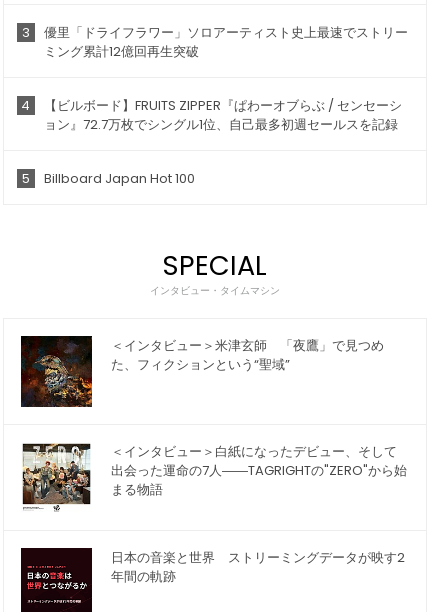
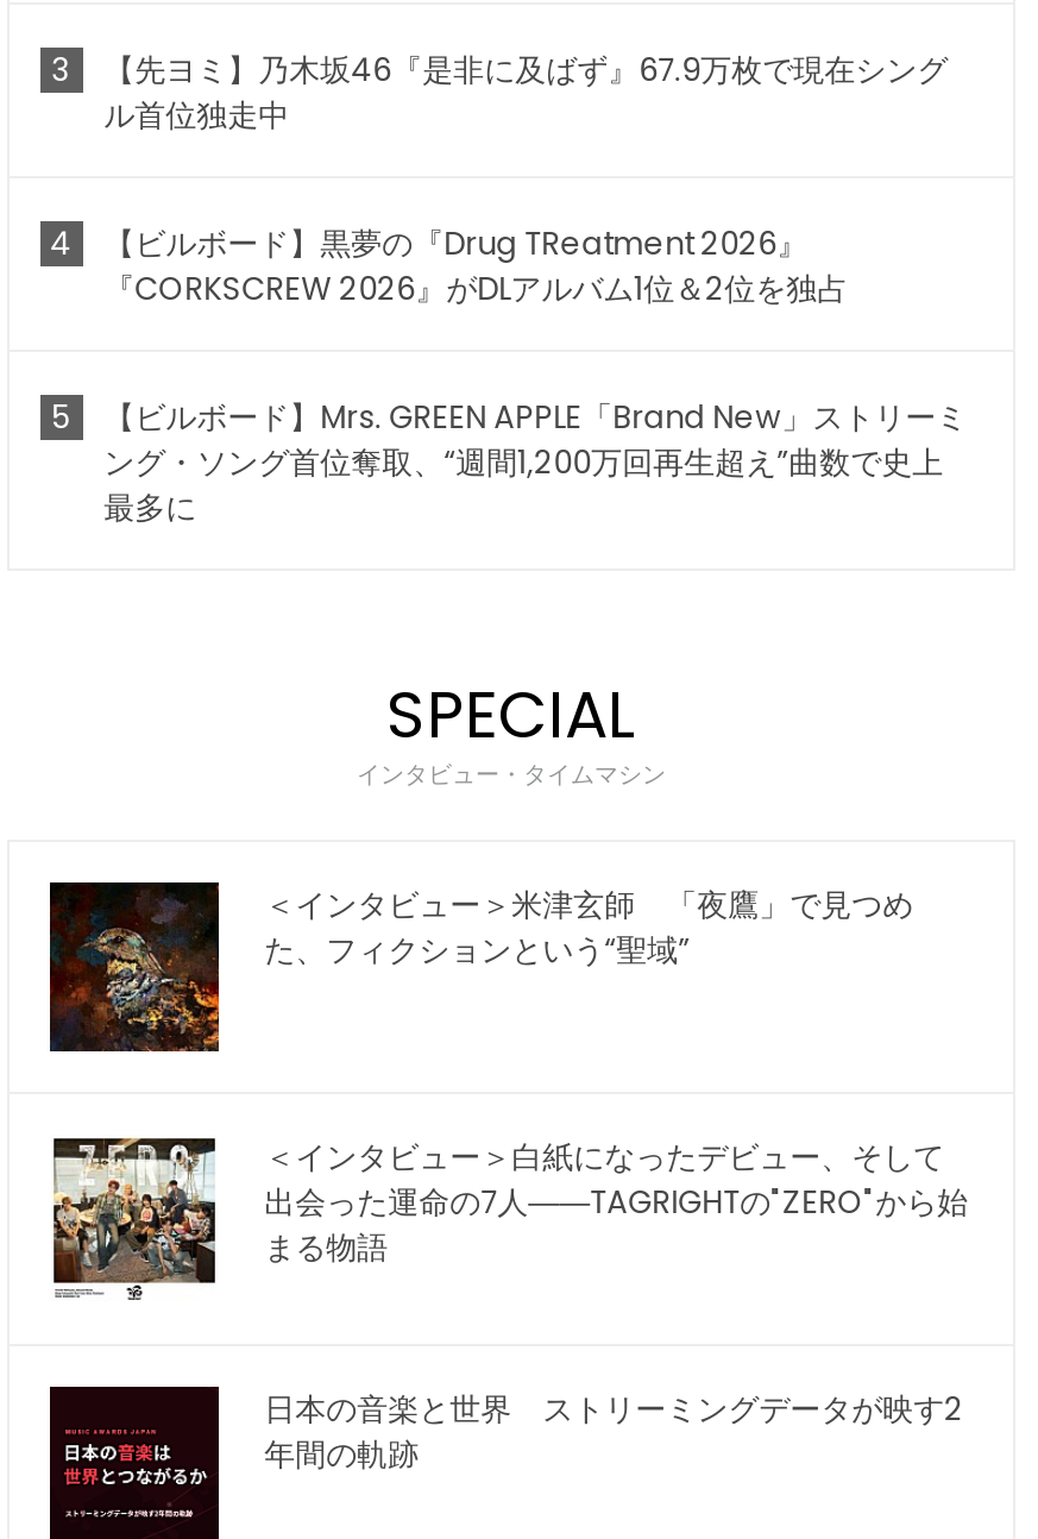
[44,23,408,61] 優里「ドライフラワー」ソロアーティスト史上最速でストリー | ミング累計12億回再生突破 -> [104,48,948,138] 【先ヨミ】乃木坂46『是非に及ばず』67.9万枚で現在シング | ル首位独走中
[44,96,402,134] 【ビルボード】FRUITS ZIPPER『ぱわーオブらぶ / センセーシ | ョン』72.7万枚でシングル1位、自己最多初週セールスを記録 -> [104,222,848,312] 【ビルボード】黒夢の『Drug TReatment 2026』 | 『CORKSCREW 2026』がDLアルバム1位＆2位を独占
[44,169,195,188] Billboard Japan Hot 100 -> [104,395,967,531] 【ビルボード】Mrs. GREEN APPLE「Brand New」ストリーミ | ング・ソング首位奪取、“週間1,200万回再生超え”曲数で史上 | 最多に

